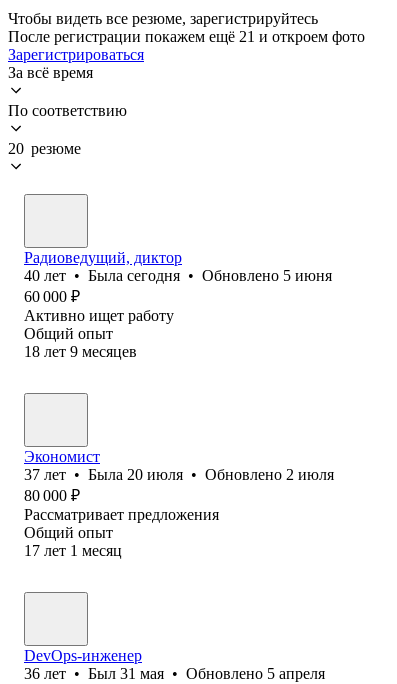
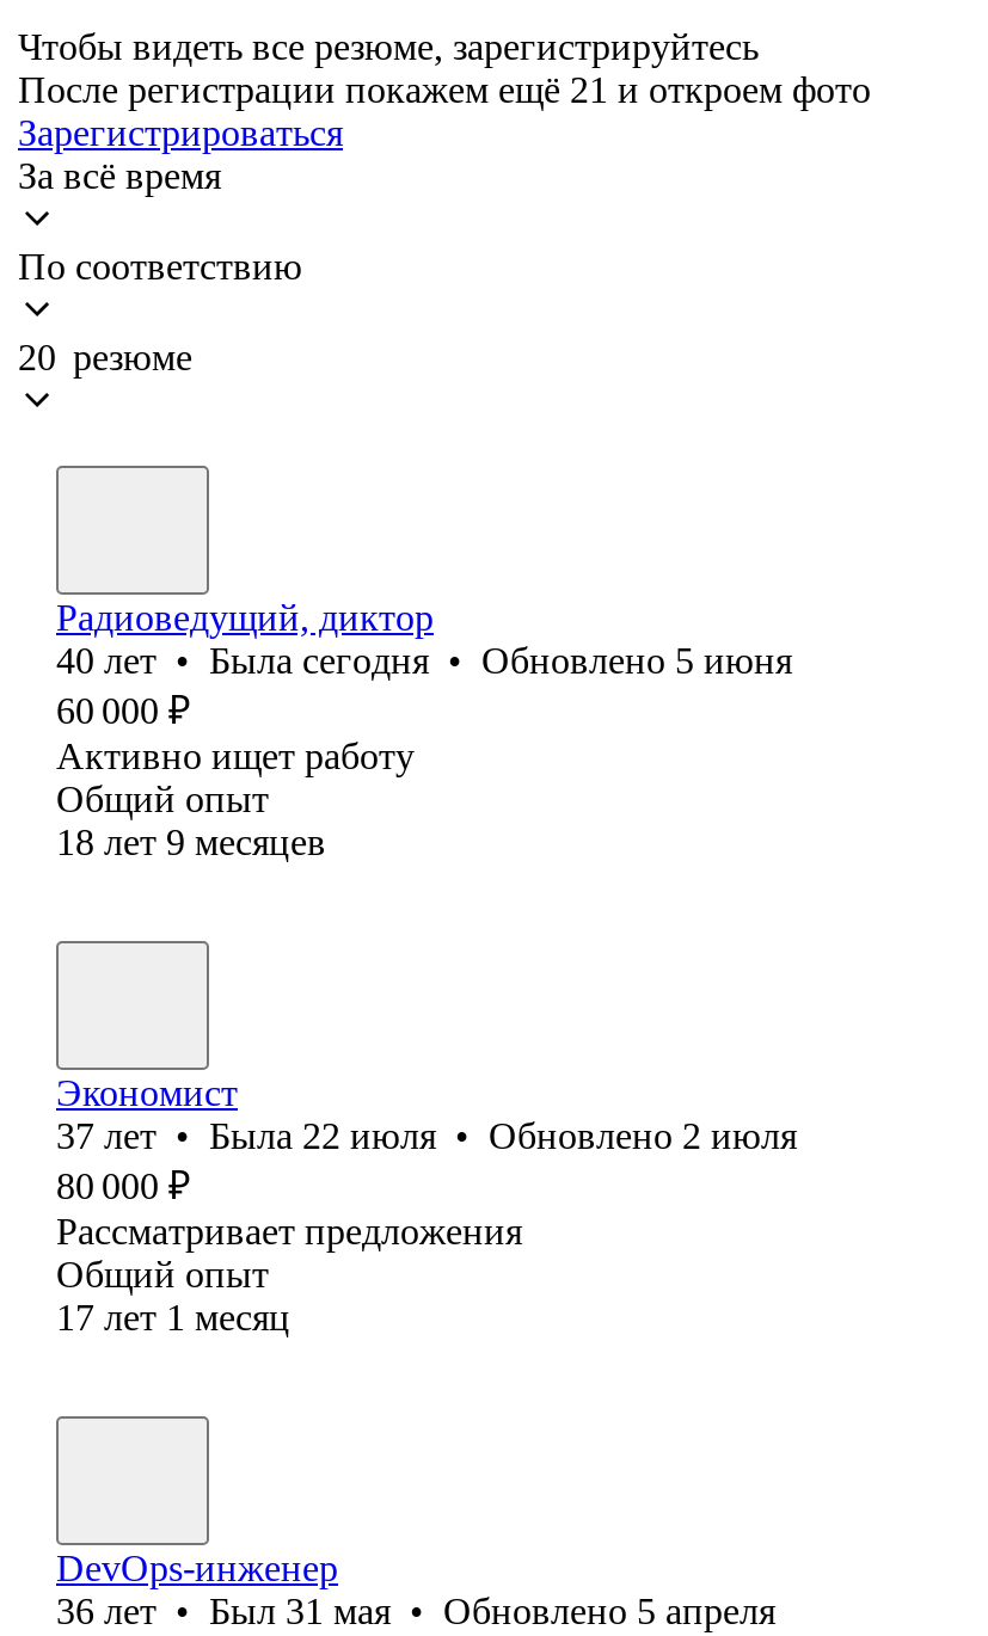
[24,466,334,483] 37 лет • Была 20 июля • Обновлено 2 июля -> [56,1115,797,1156] 37 лет • Была 22 июля • Обновлено 2 июля

